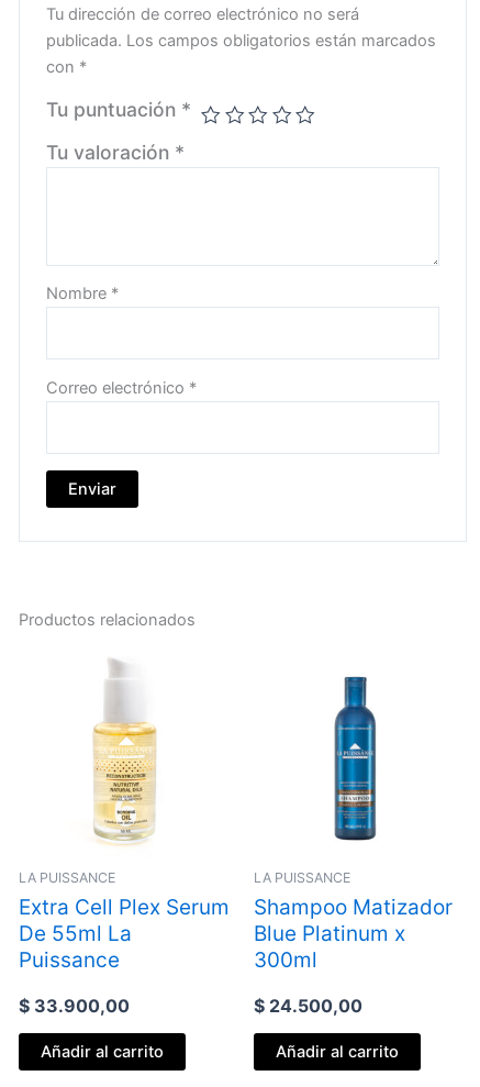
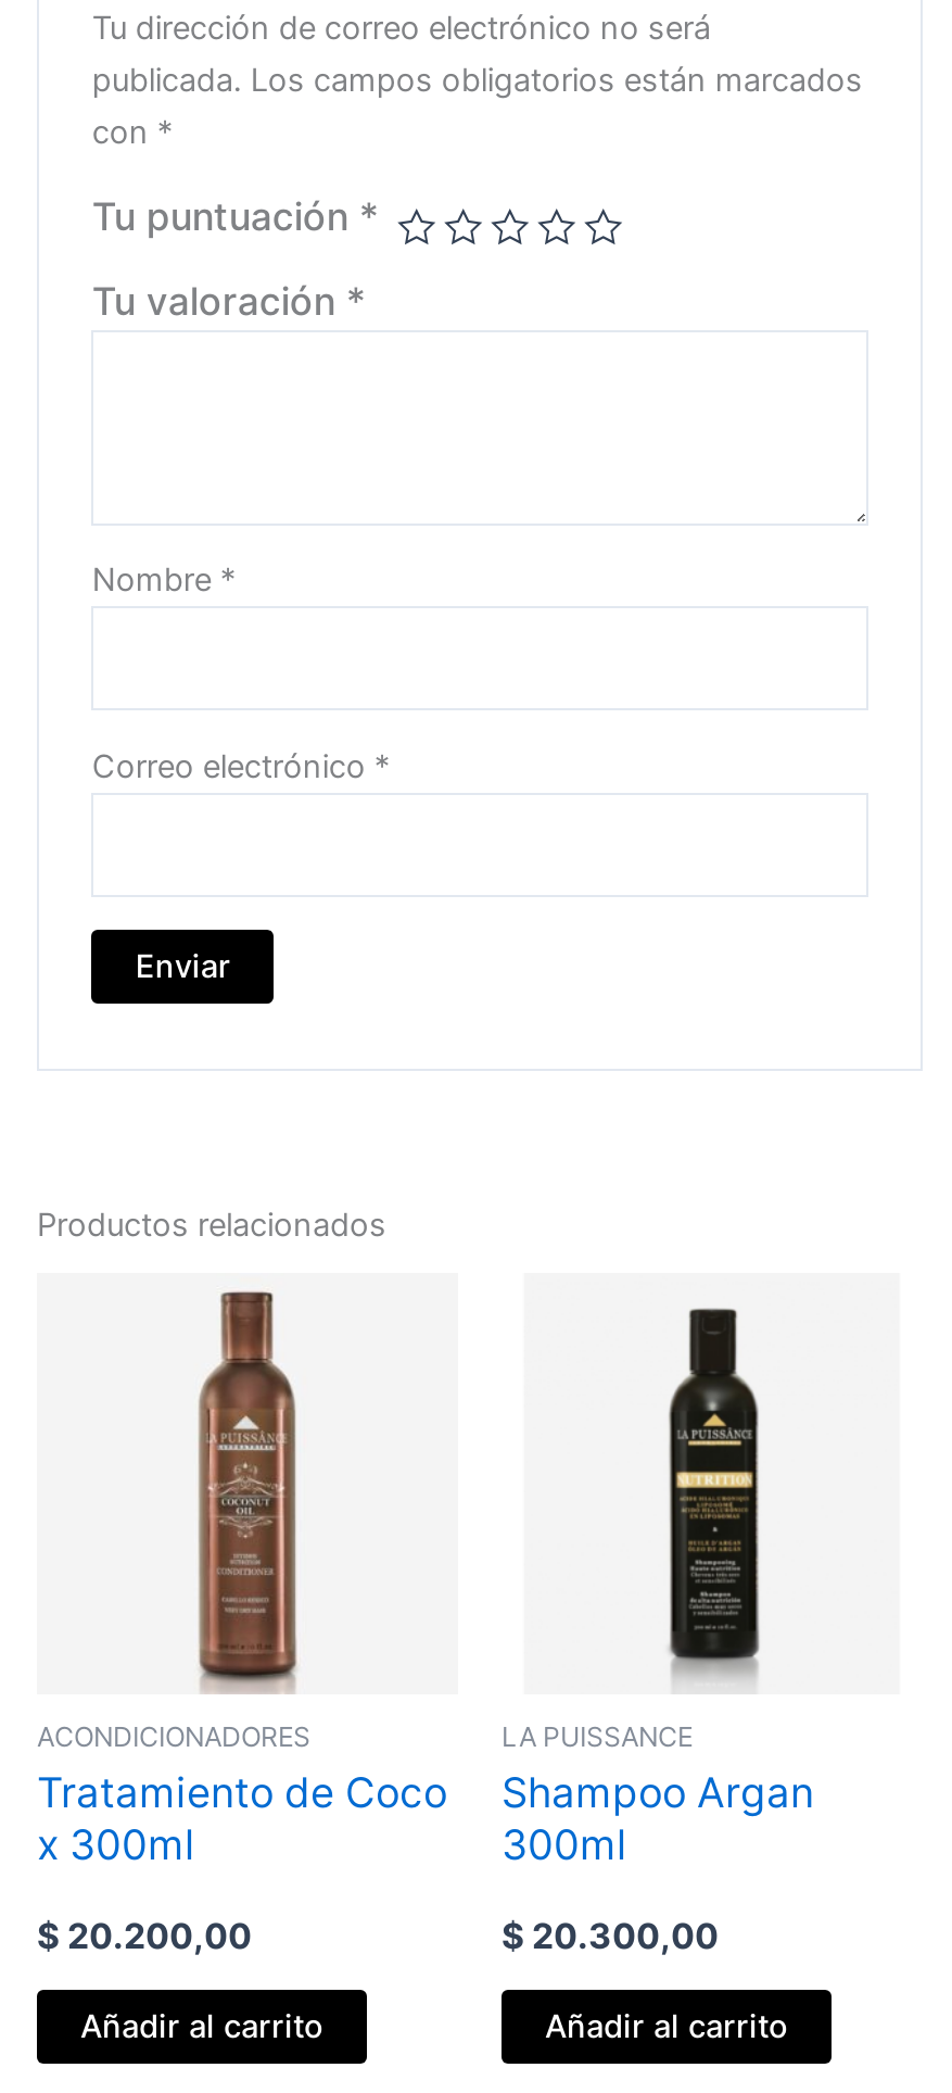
[19,653,230,972] [image] | LA PUISSANCE | Extra Cell Plex Serum | De 55ml La | Puissance -> [37,1288,447,1869] [image] | ACONDICIONADORES | Tratamiento de Coco | x 300ml
[254,662,453,946] [image] | Shampoo Matizador | Blue Platinum x -> [502,1306,814,1817] [image] | Shampoo Argan
[19,995,130,1017] $33.900,00 -> [37,1914,252,1957] $20.200,00
[254,995,362,1017] $24.500,00 -> [502,1914,719,1957] $20.300,00

